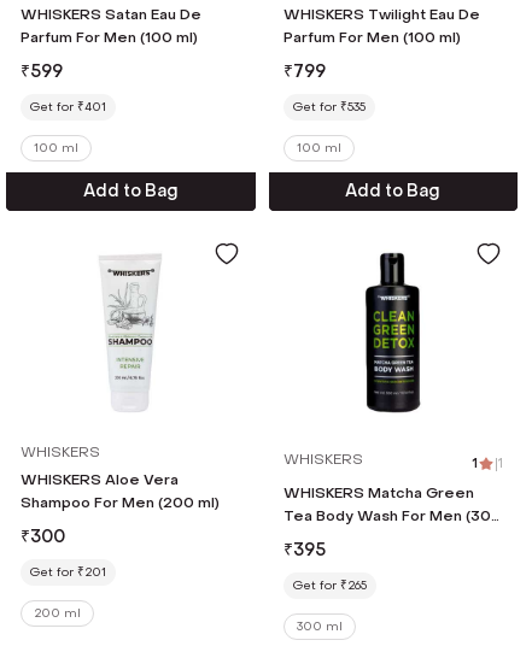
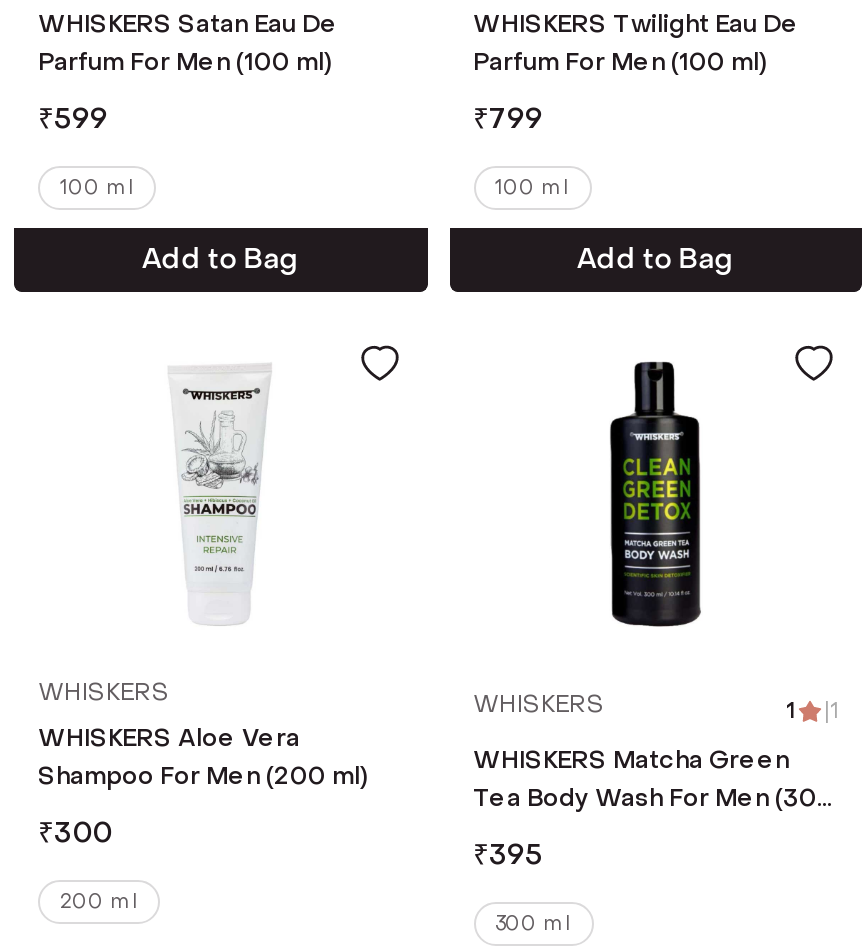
[30,99,106,114] Get for ₹401 -> none
[293,99,365,114] Get for ₹535 -> none
[30,564,106,580] Get for ₹201 -> none
[293,577,366,593] Get for ₹265 -> none

